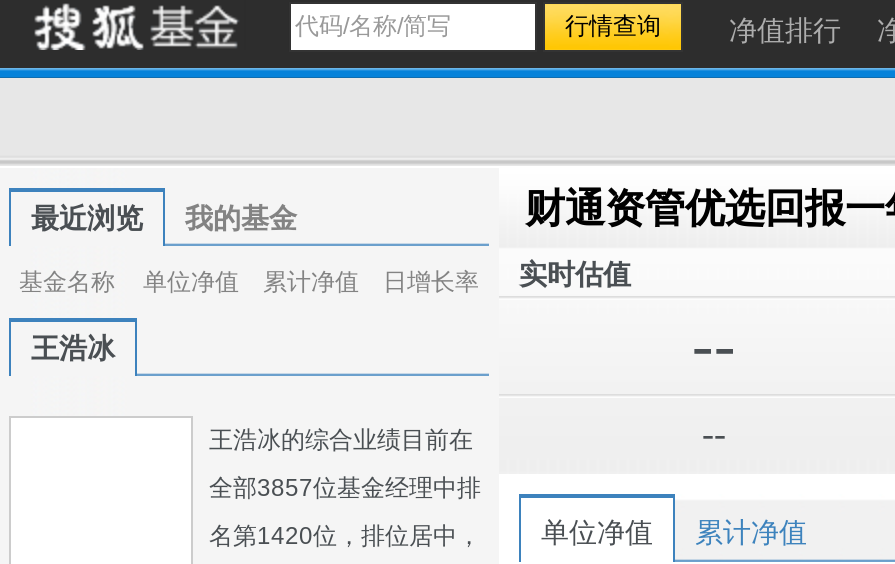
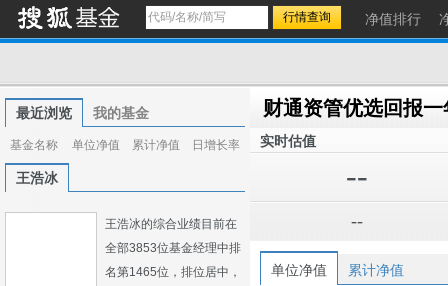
[209,474,481,502] 全部3857位基金经理中排 -> [105,241,241,255] 全部3853位基金经理中排
[209,522,481,550] 名第1420位，排位居中， -> [105,265,241,279] 名第1465位，排位居中，

